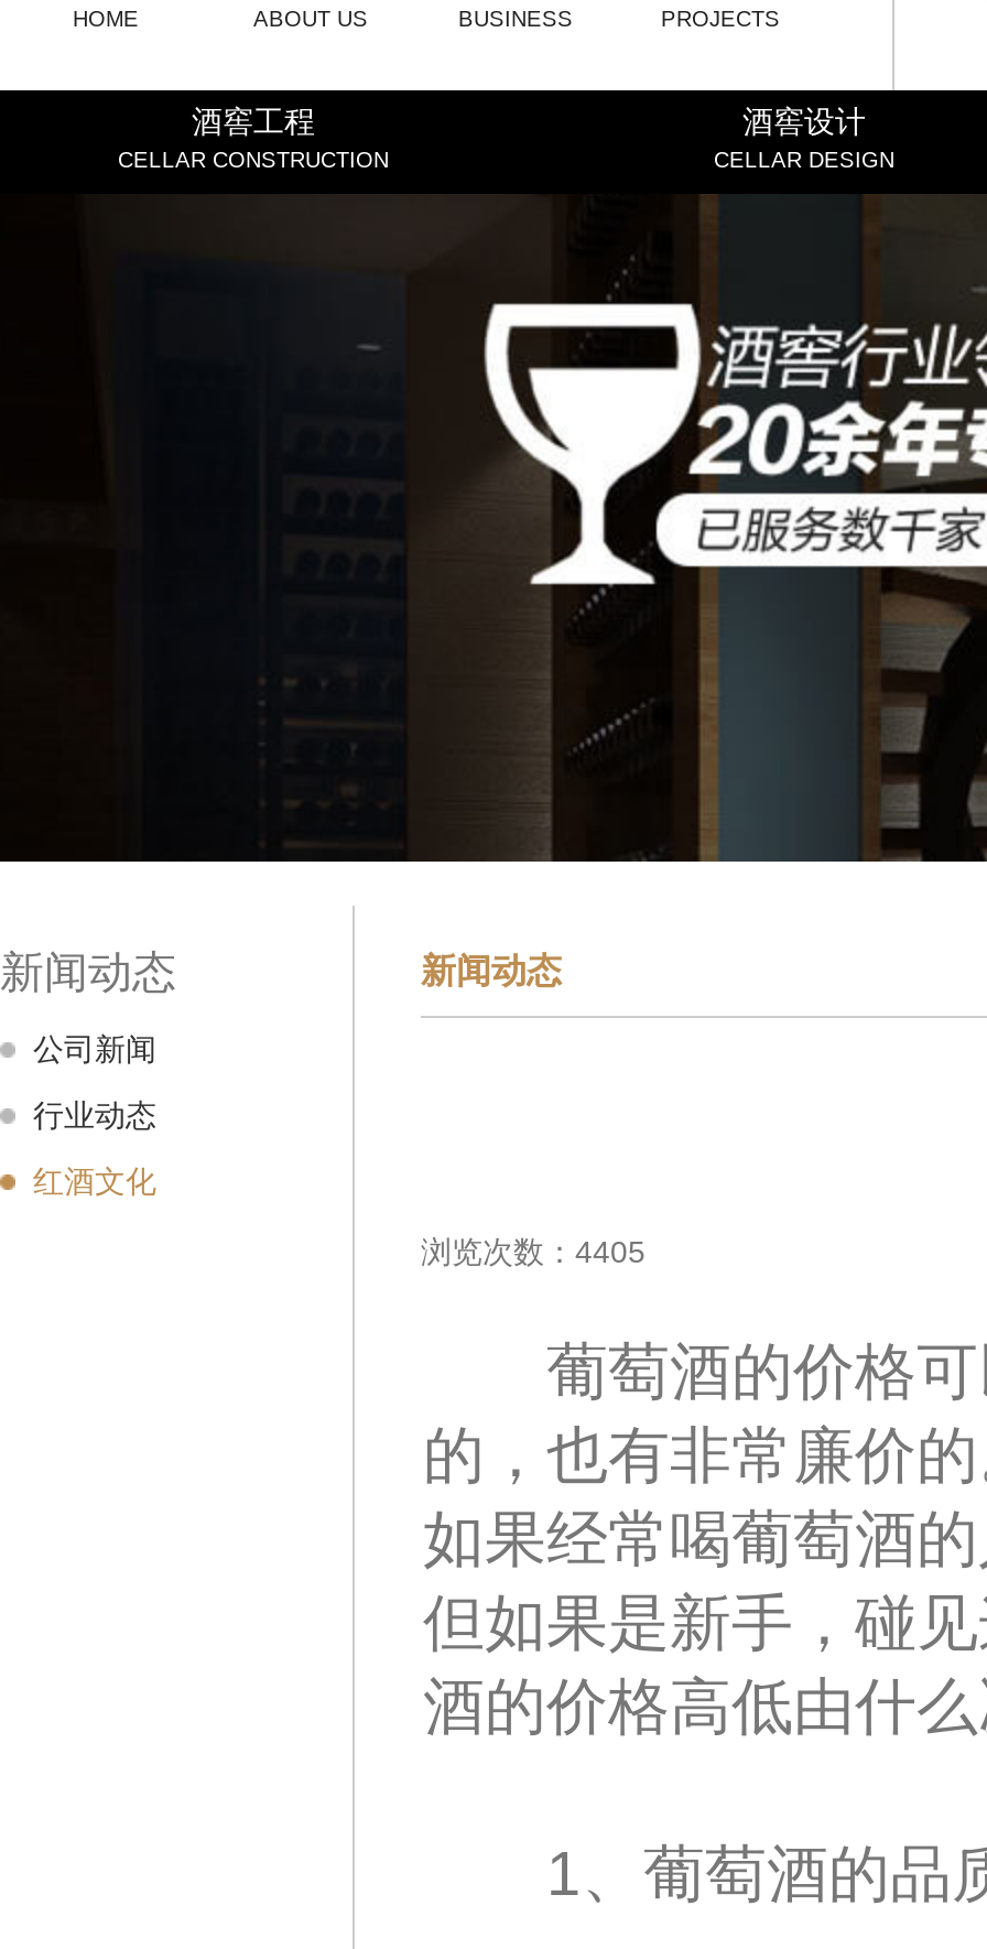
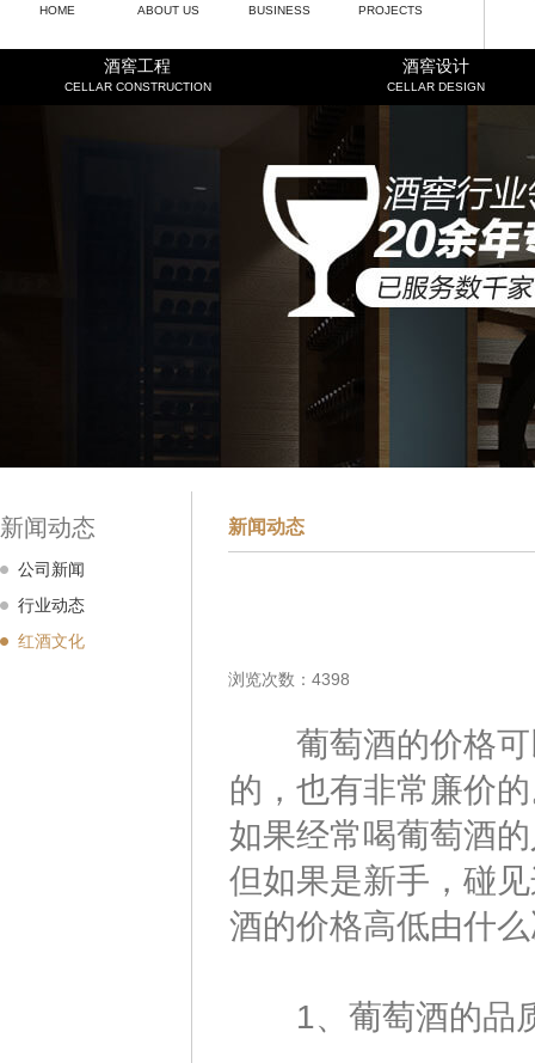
[421,1234,646,1269] 浏览次数：4405 -> [228,670,350,689] 浏览次数：4398

